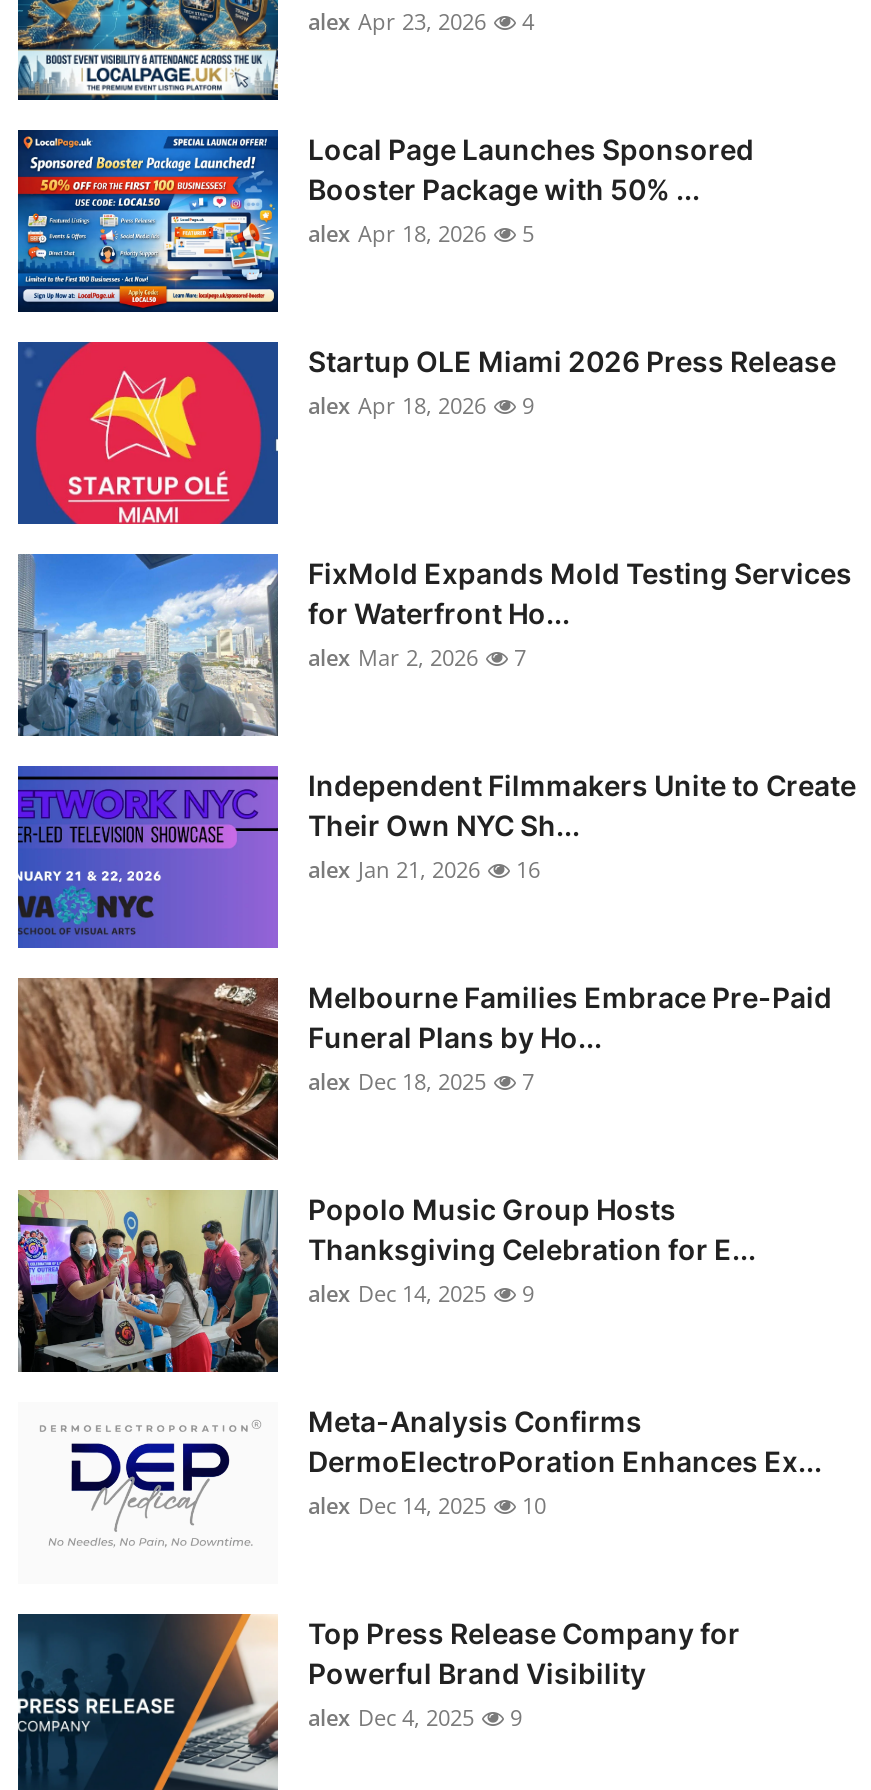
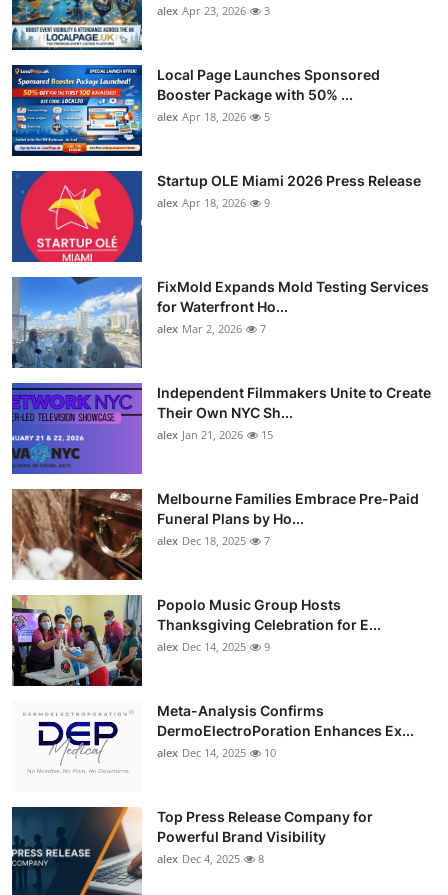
[308,6,534,36] alex Apr 23, 2026 4 -> [157,3,270,18] alex Apr 23, 2026 3
[308,854,540,884] alex Jan 21, 2026 16 -> [157,427,273,442] alex Jan 21, 2026 15
[308,1702,522,1732] alex Dec 4, 2025 9 -> [157,851,264,866] alex Dec 4, 2025 8

